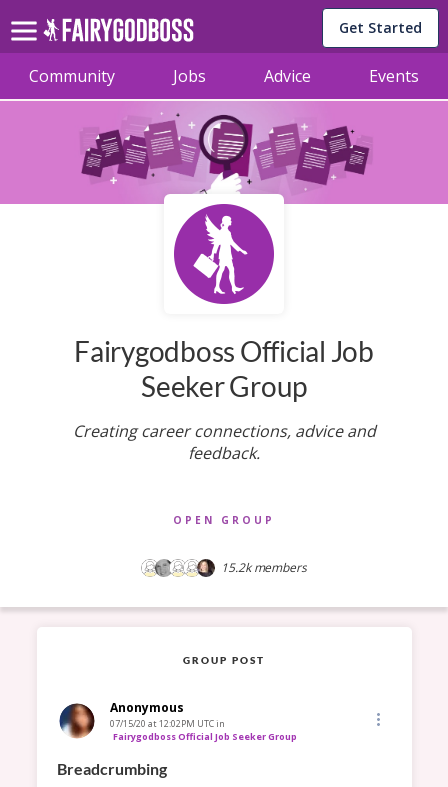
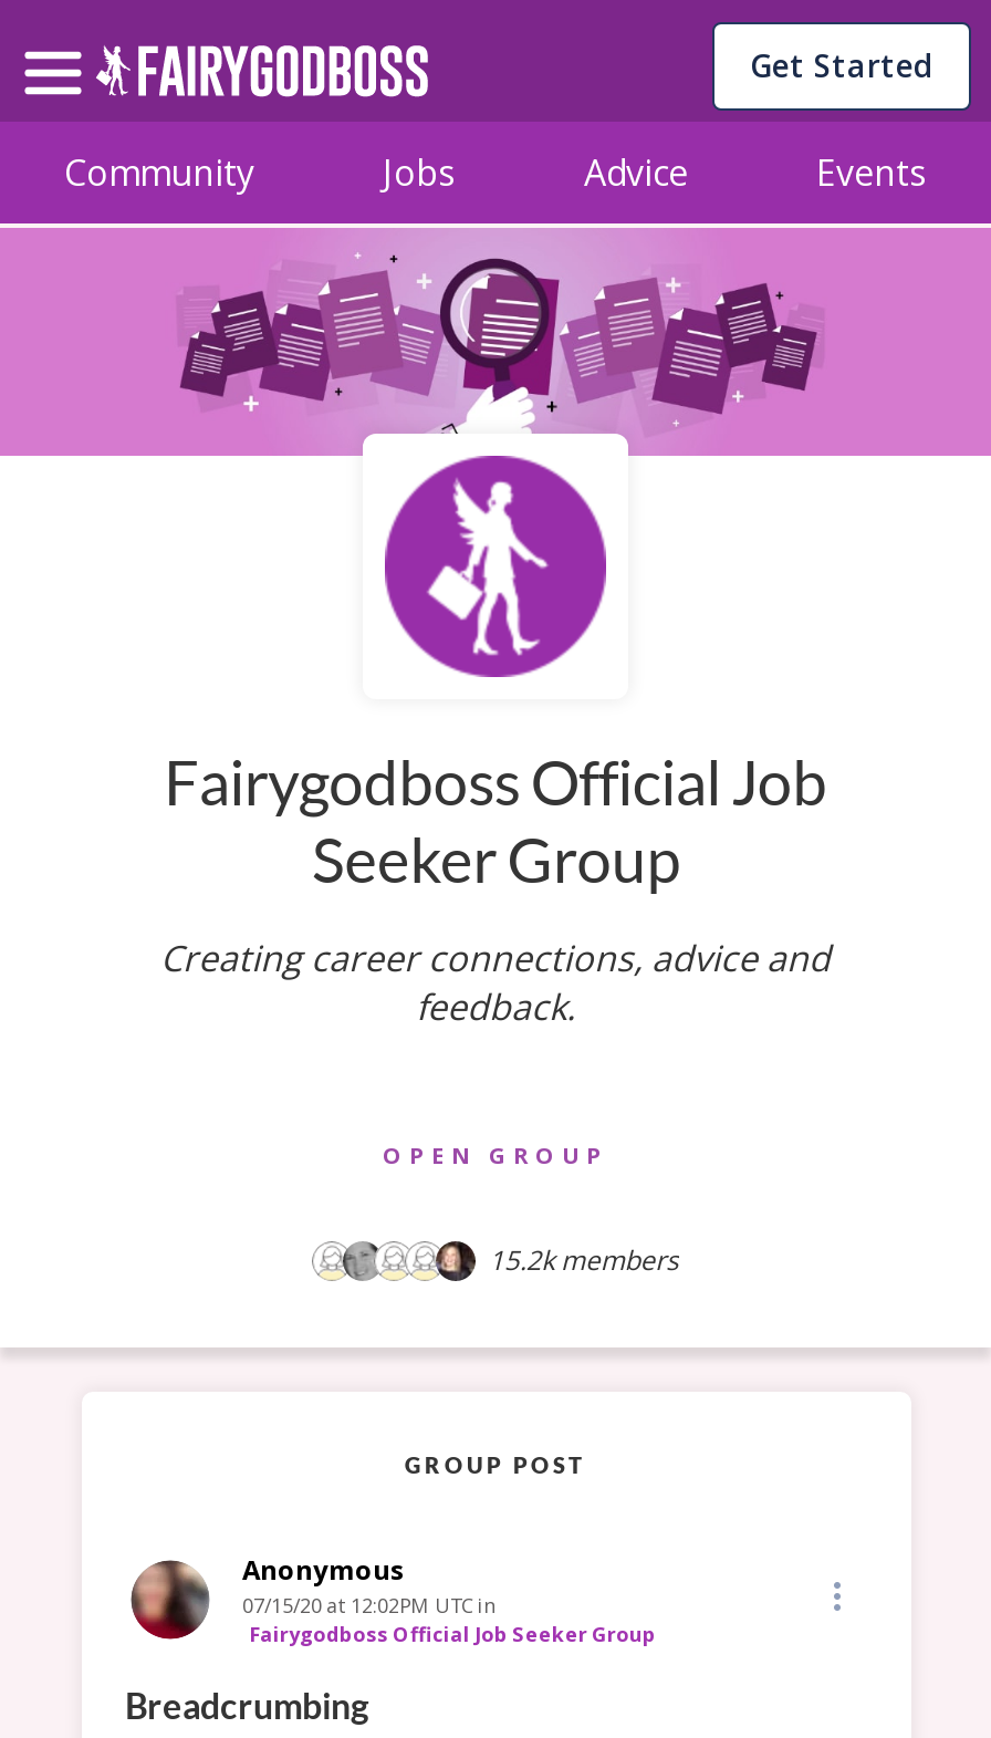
[59,705,95,738] [image] -> [131,1562,210,1640] [image]

